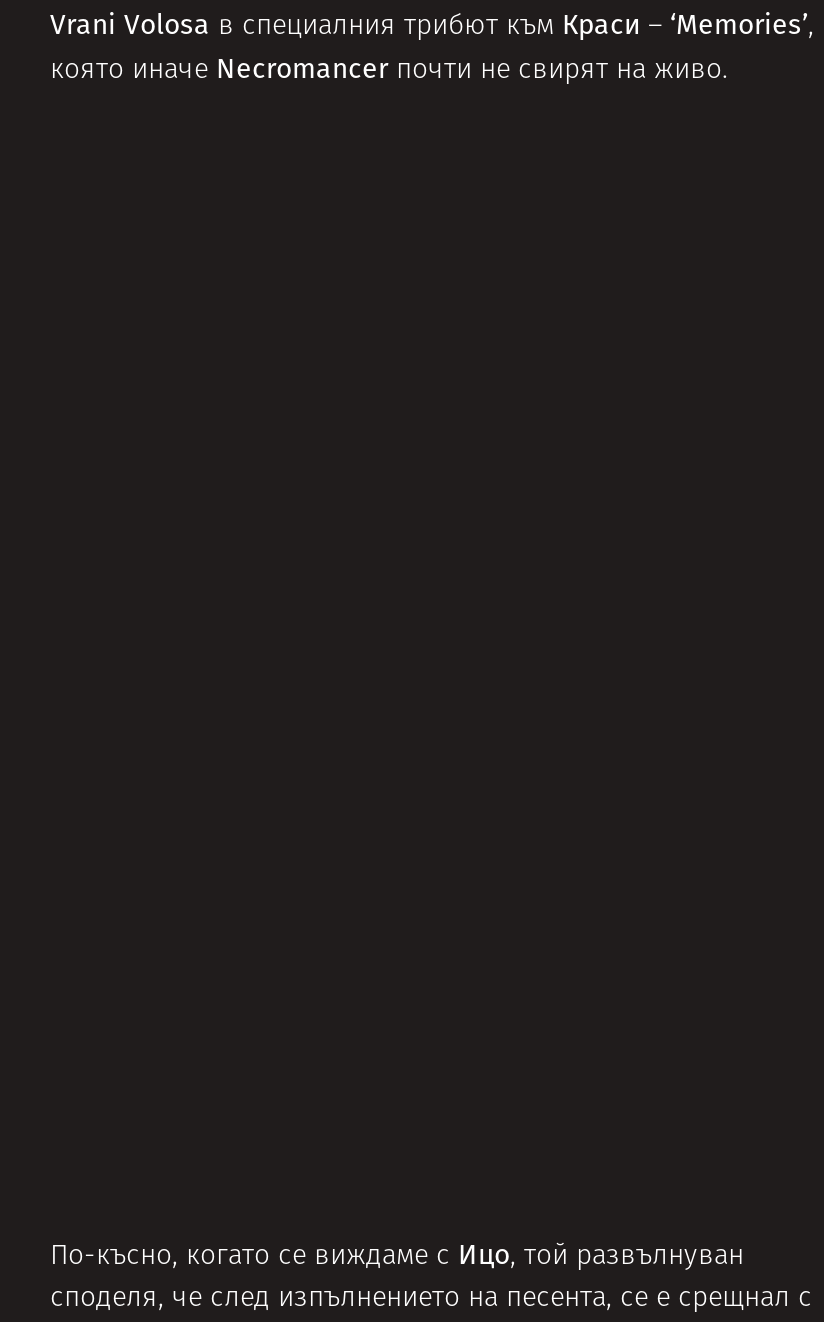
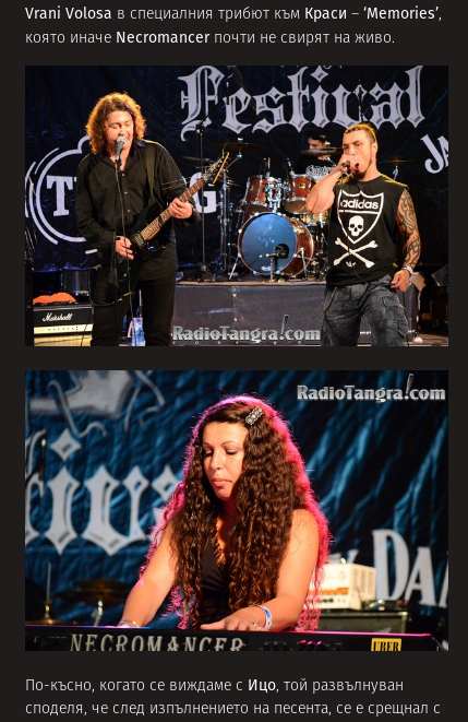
none -> [24,64,449,347] [image]
none -> [24,369,449,652] [image]

